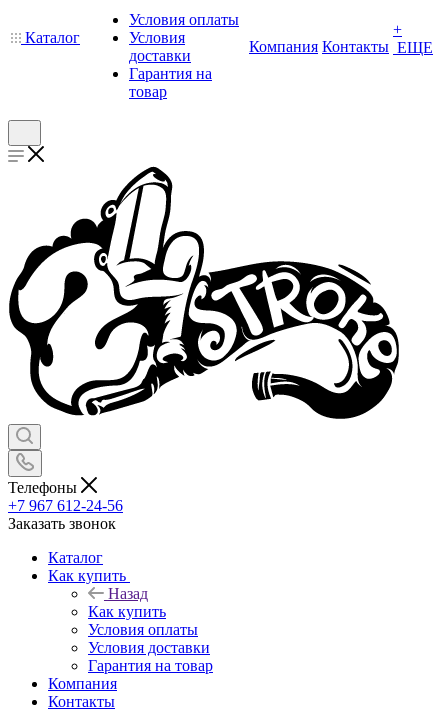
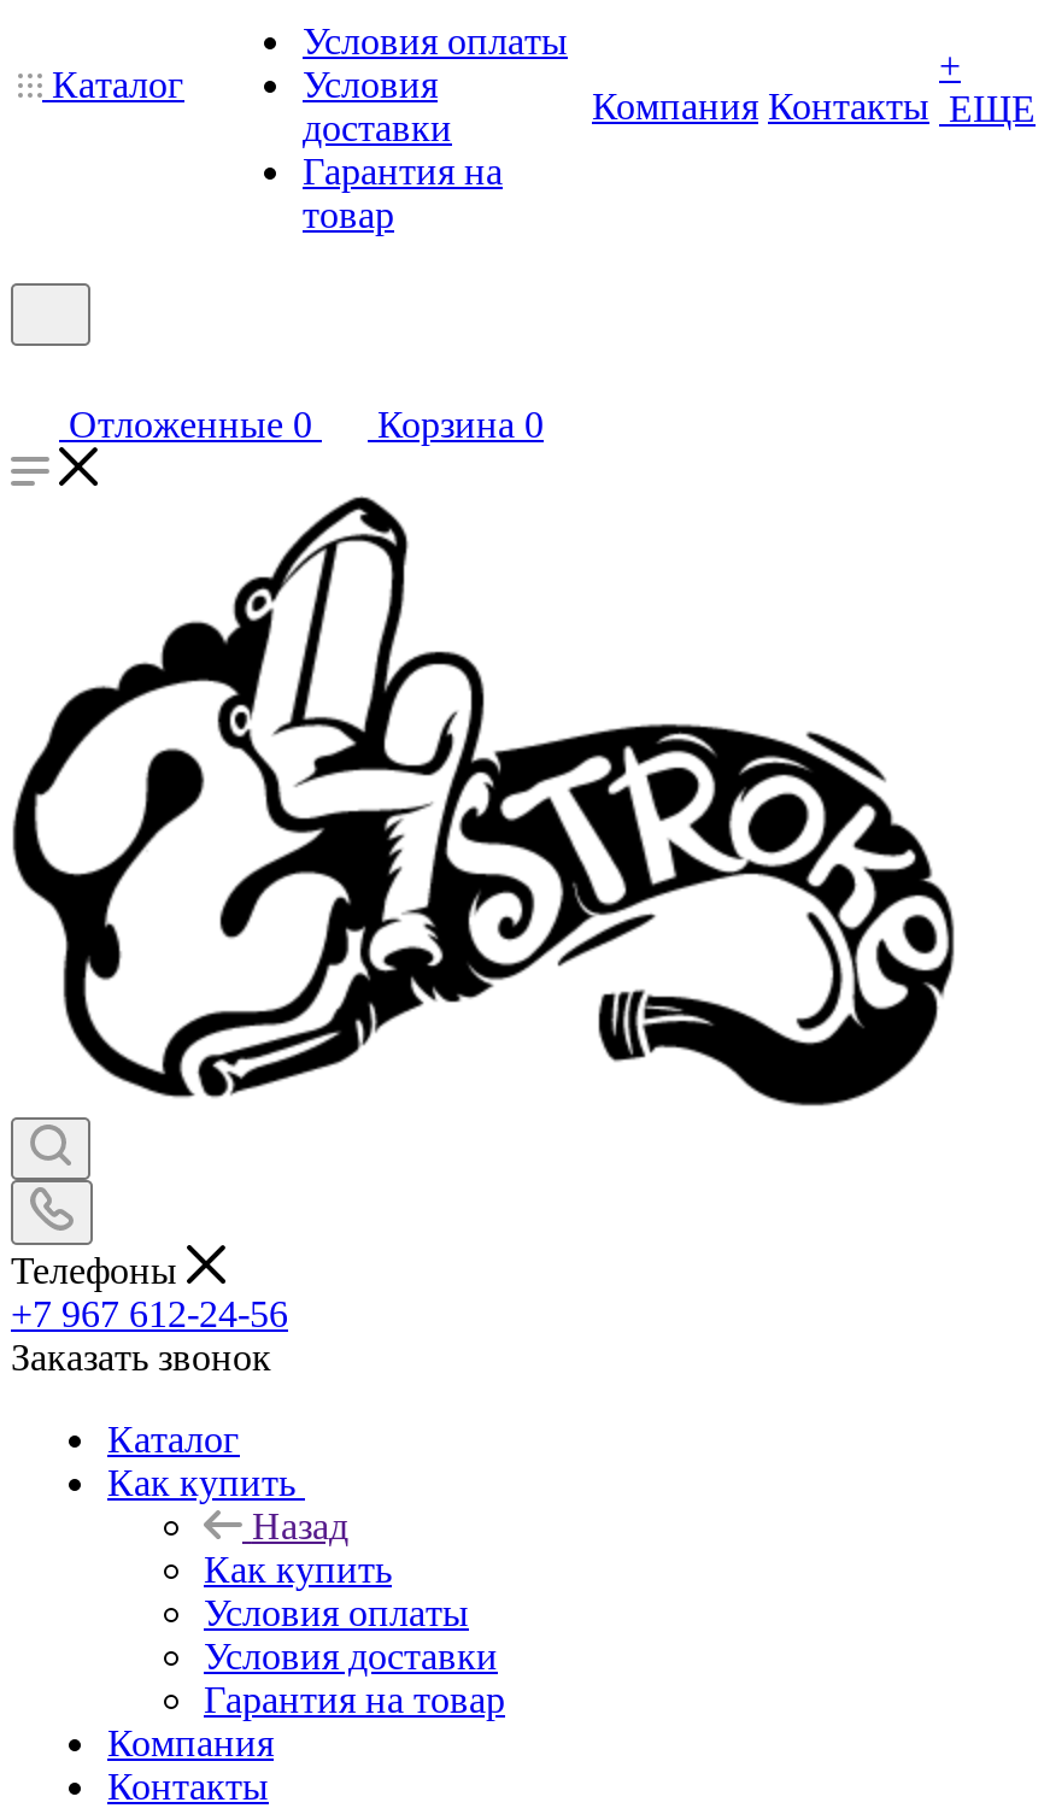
none -> [69,404,544,445] Отложенные 0 | Корзина 0

